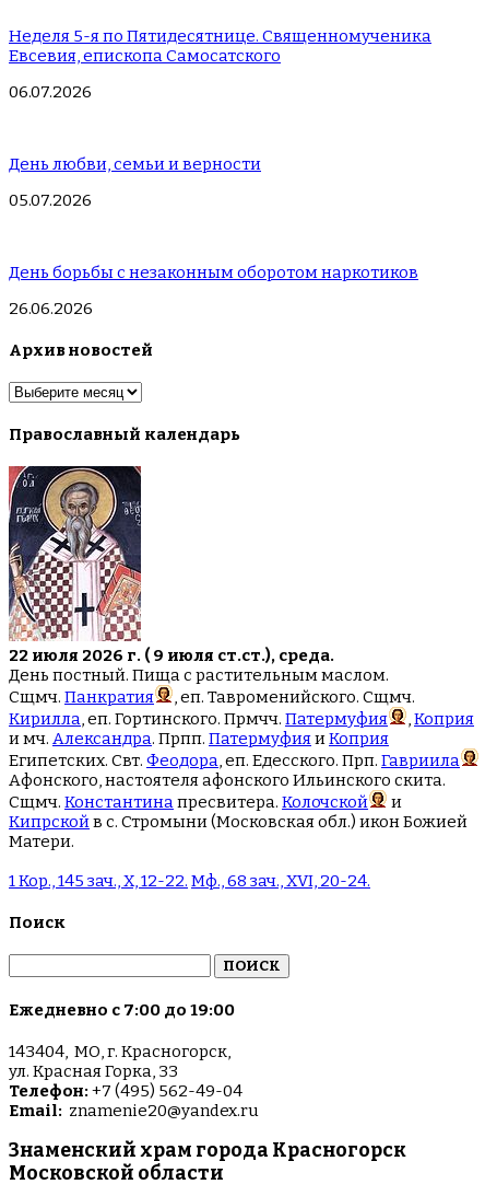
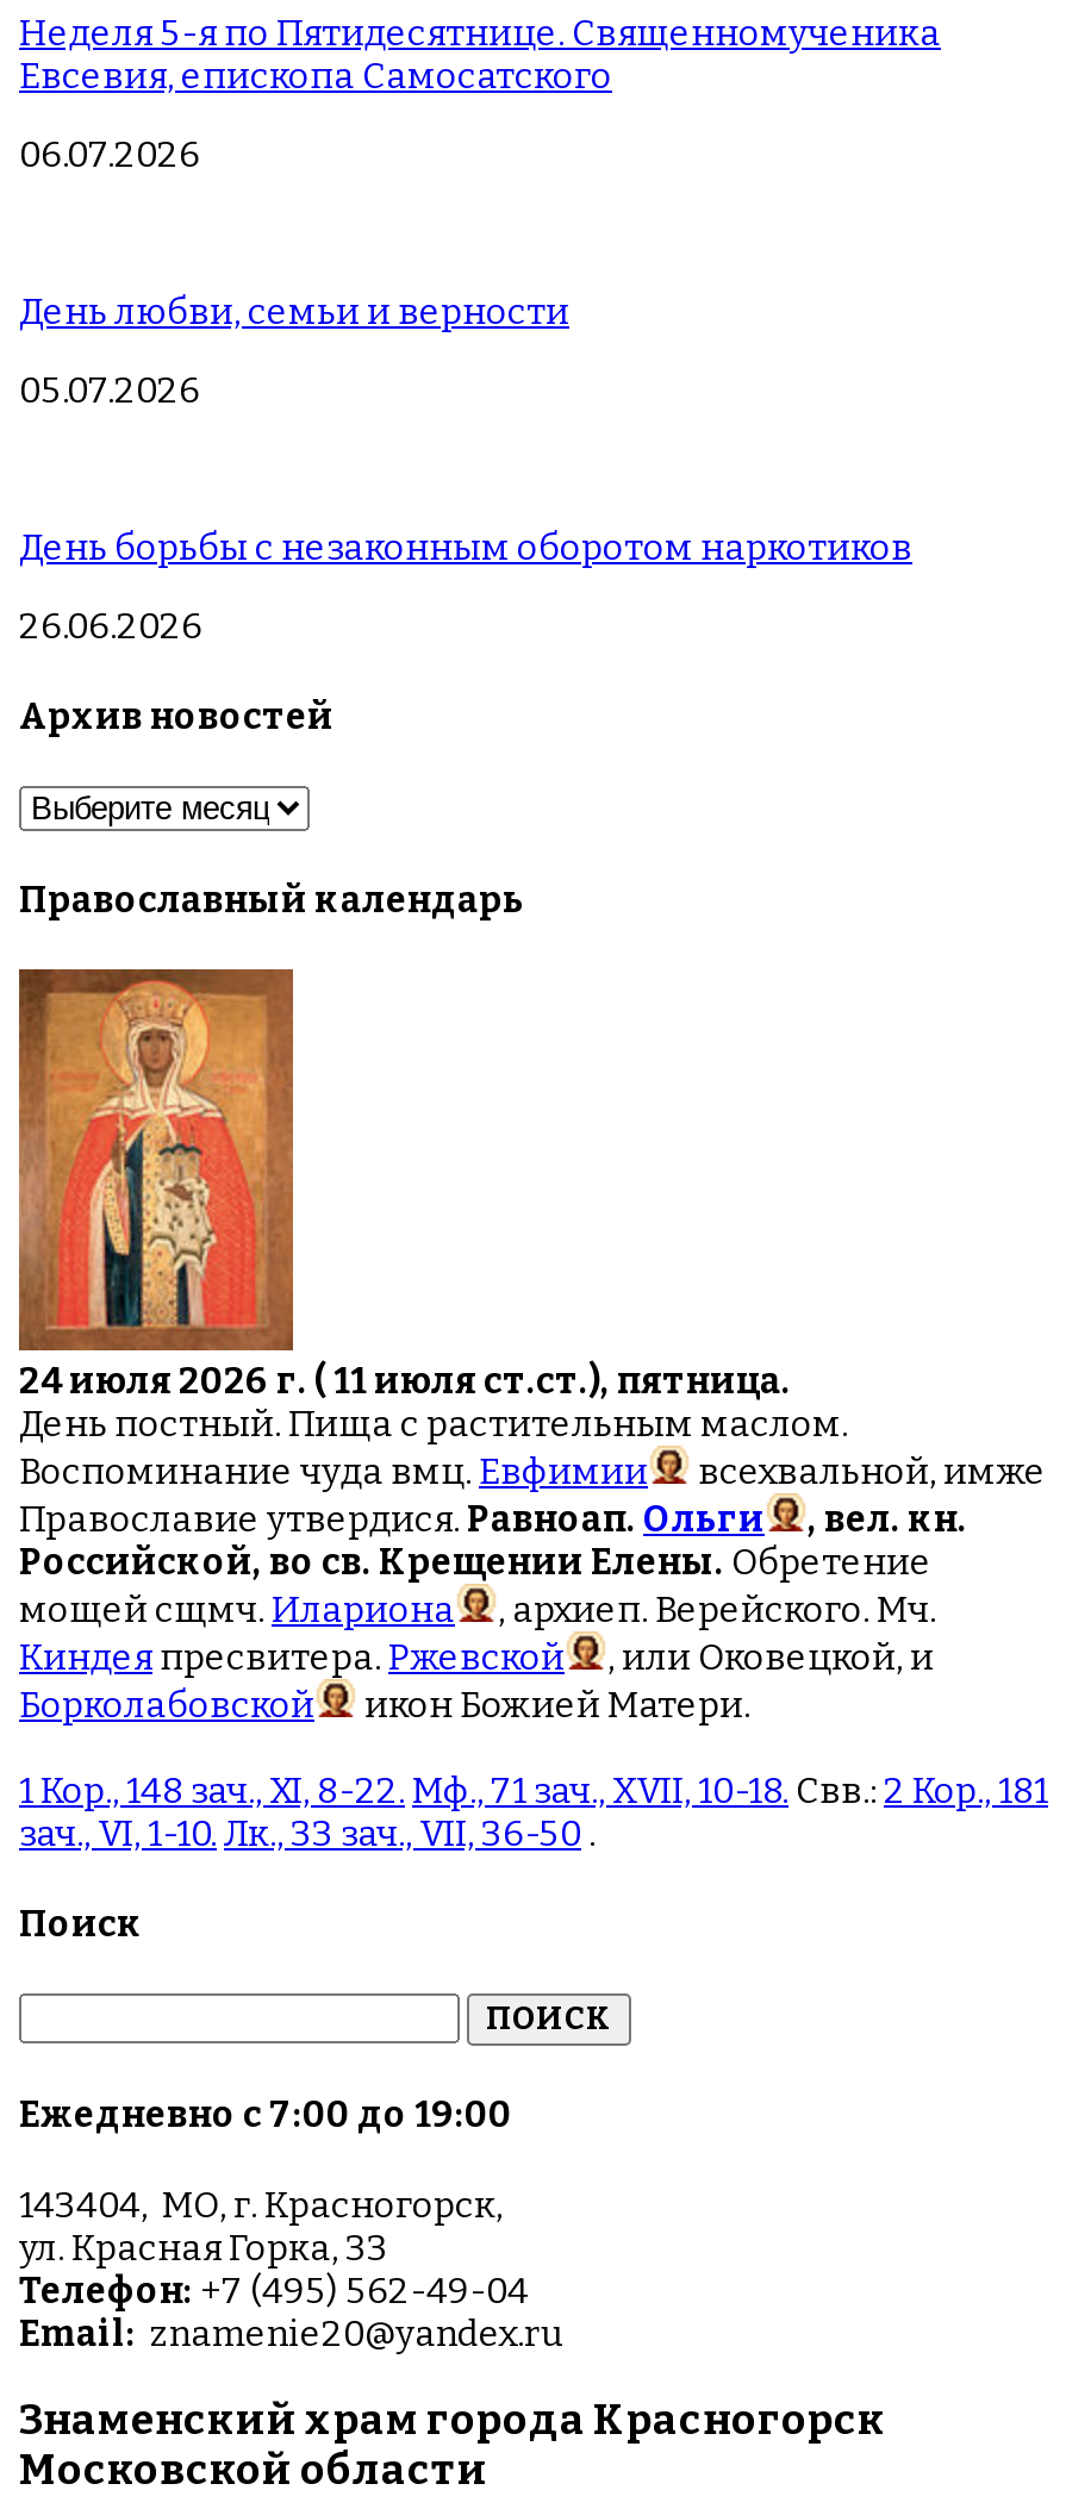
[8,465,334,665] [image] | 22 июля 2026 г. ( 9 июля ст.ст.), среда. -> [17,967,791,1402] [image] | 24 июля 2026 г. ( 11 июля ст.ст.), пятница.
[9,687,474,851] Сщмч. Панкратия | , еп. Тавроменийского. Сщмч. | Кирилла, еп. Гортинского. Прмчч. Патермуфия | , Коприя | и мч. Александра. Прпп. Патермуфия иКоприя | Египетских. Свт. Феодора, еп. Едесского. Прп. Гавриила | Афонского, настоятеля афонского Ильинского скита. | Сщмч. Константина пресвитера. Колочской | и | Кипрской в с. Стромыни (Московская обл.) икон Божией | Матери. -> [19,1450,1046,1726] Воспоминание чуда вмц. Евфимии | всехвальной, имже | Православие утвердися. Равноап. Ольги | , вел. кн. | Российской, во св. Крещении Елены. Обретение | мощей сщмч. Илариона | , архиеп. Верейского. Мч. | Киндея пресвитера. Ржевской | , или Оковецкой, и | Борколабовской | икон Божией Матери.
[9,871,370,890] 1 Кор., 145 зач., X, 12-22. Мф., 68 зач., XVI, 20-24. -> [19,1769,1048,1855] 1 Кор., 148 зач., XI, 8-22. Мф., 71 зач., XVII, 10-18. Свв.: 2 Кор., 181 | зач., VI, 1-10. Лк., 33 зач., VII, 36-50 .

